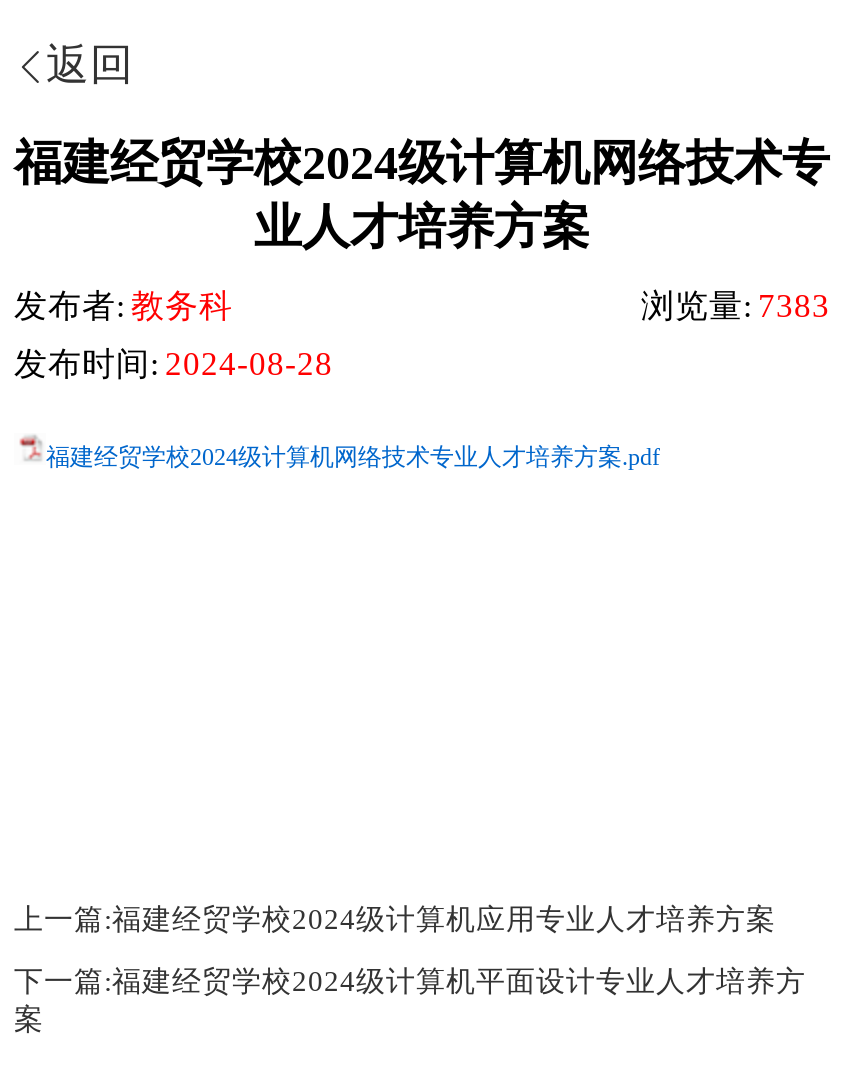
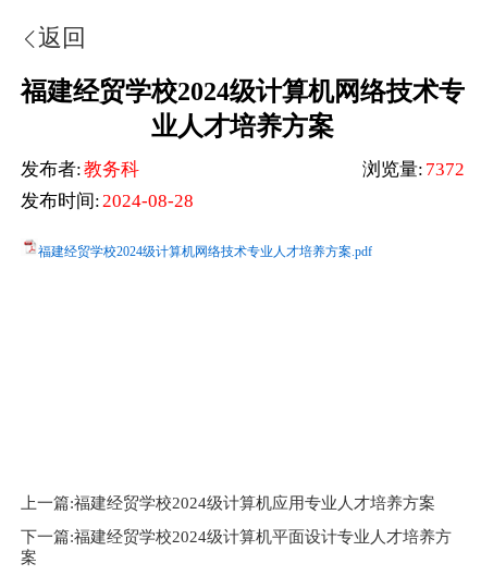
[641,287,830,325] 浏览量: 7383 -> [362,159,465,180] 浏览量: 7372

